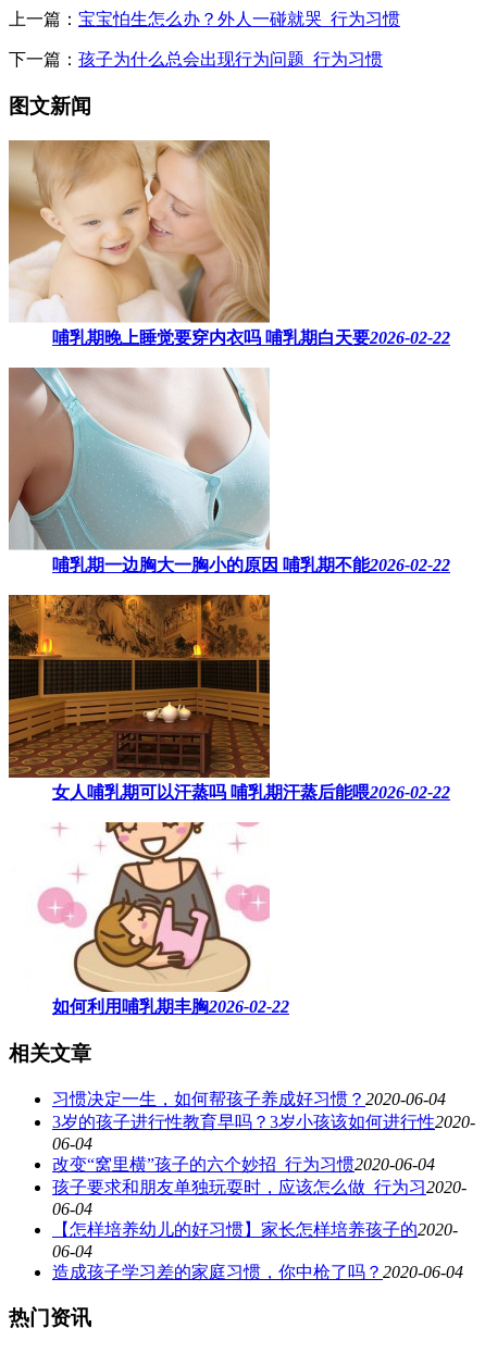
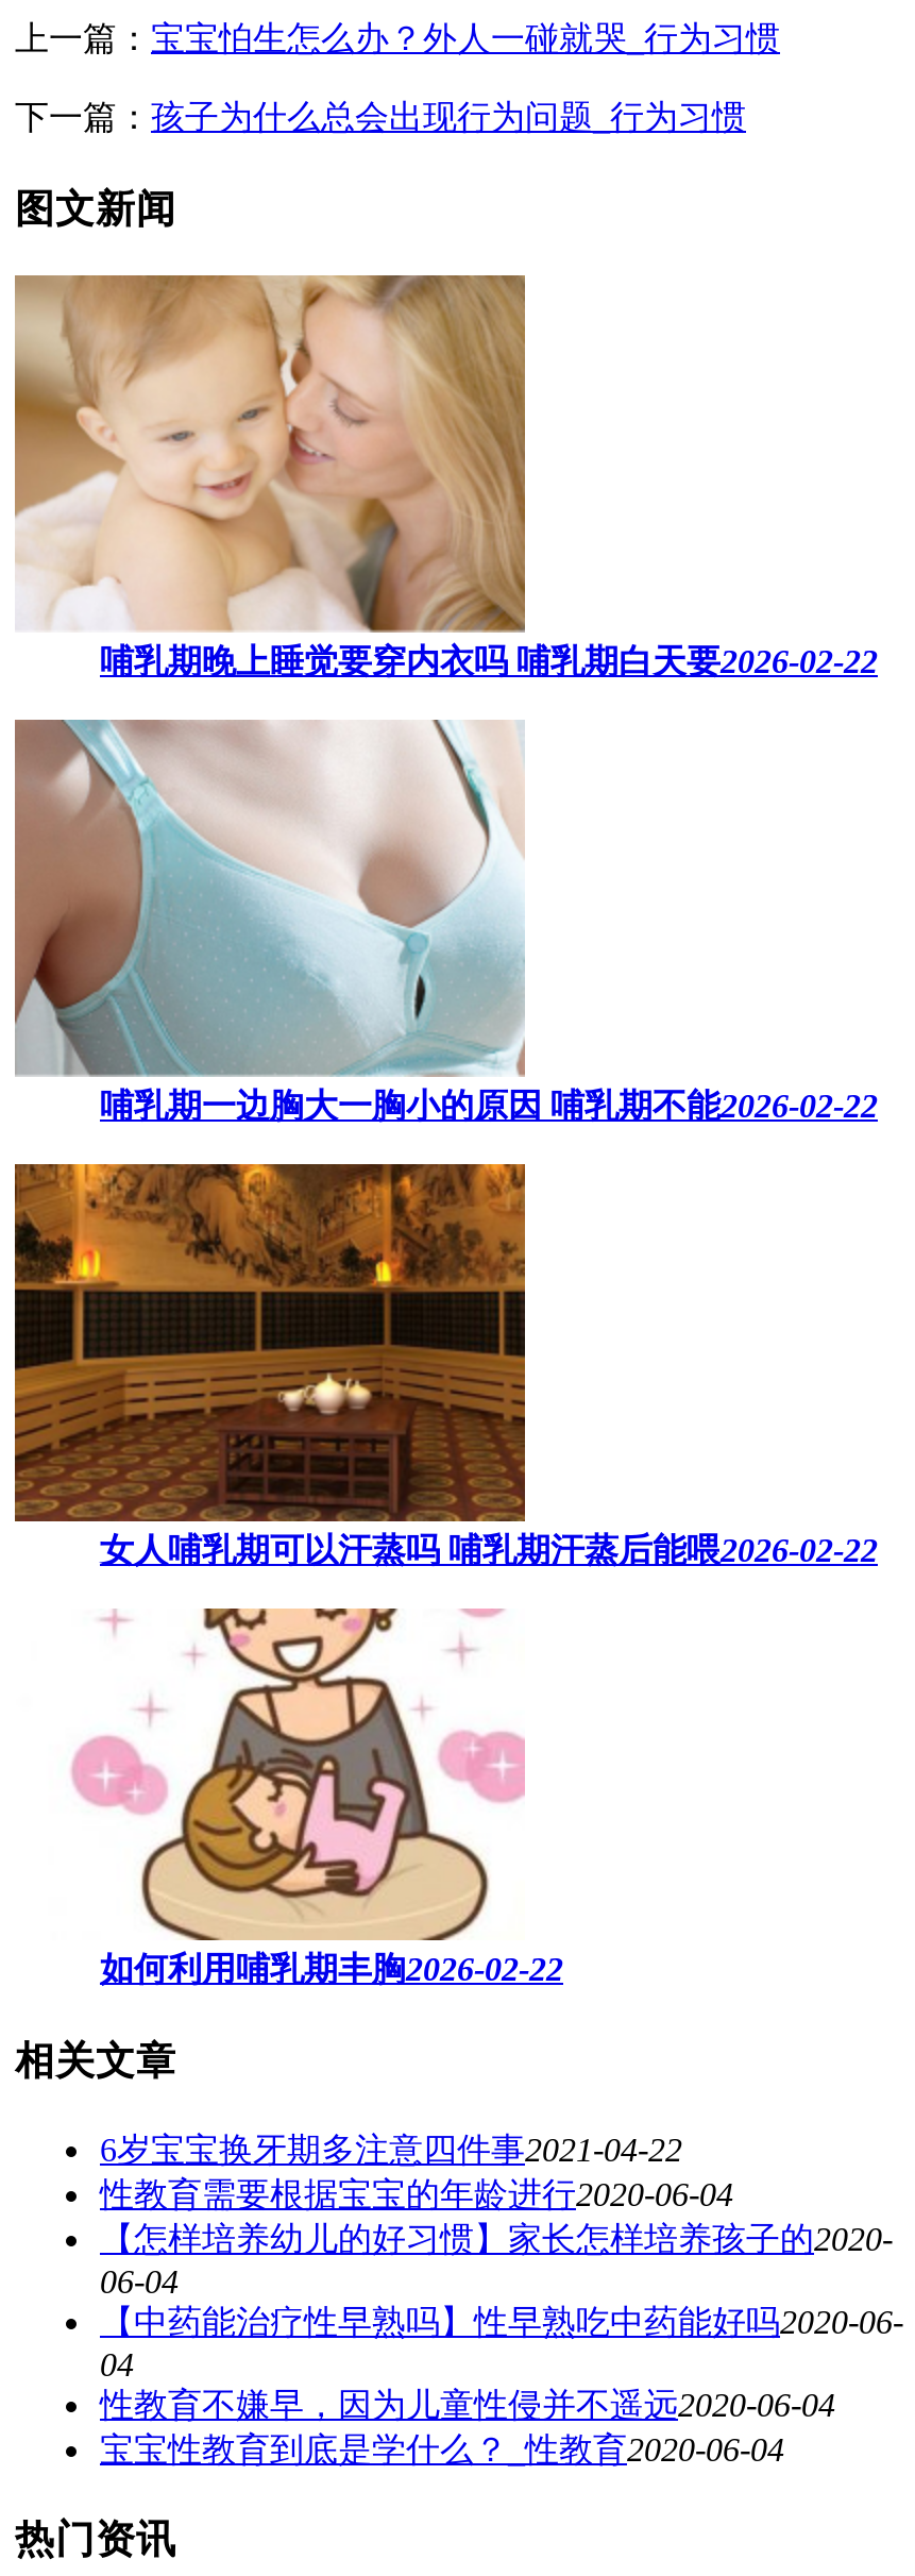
[52,1089,475,1218] 习惯决定一生，如何帮孩子养成好习惯？2020-06-04 | 3岁的孩子进行性教育早吗？3岁小孩该如何进行性2020- | 06-04 | 改变“窝里横”孩子的六个妙招_行为习惯2020-06-04 | 孩子要求和朋友单独玩耍时，应该怎么做_行为习2020- | 06-04 -> [100,2131,733,2212] 6岁宝宝换牙期多注意四件事2021-04-22 | 性教育需要根据宝宝的年龄进行2020-06-04
moved [52,1220,458,1260] -> [100,2220,893,2299]: 【怎样培养幼儿的好习惯】家长怎样培养孩子的2020- | 06-04
[52,1262,463,1281] 造成孩子学习差的家庭习惯，你中枪了吗？2020-06-04 -> [100,2303,903,2467] 【中药能治疗性早熟吗】性早熟吃中药能好吗2020-06- | 04 | 性教育不嫌早，因为儿童性侵并不遥远2020-06-04 | 宝宝性教育到底是学什么？_性教育2020-06-04

